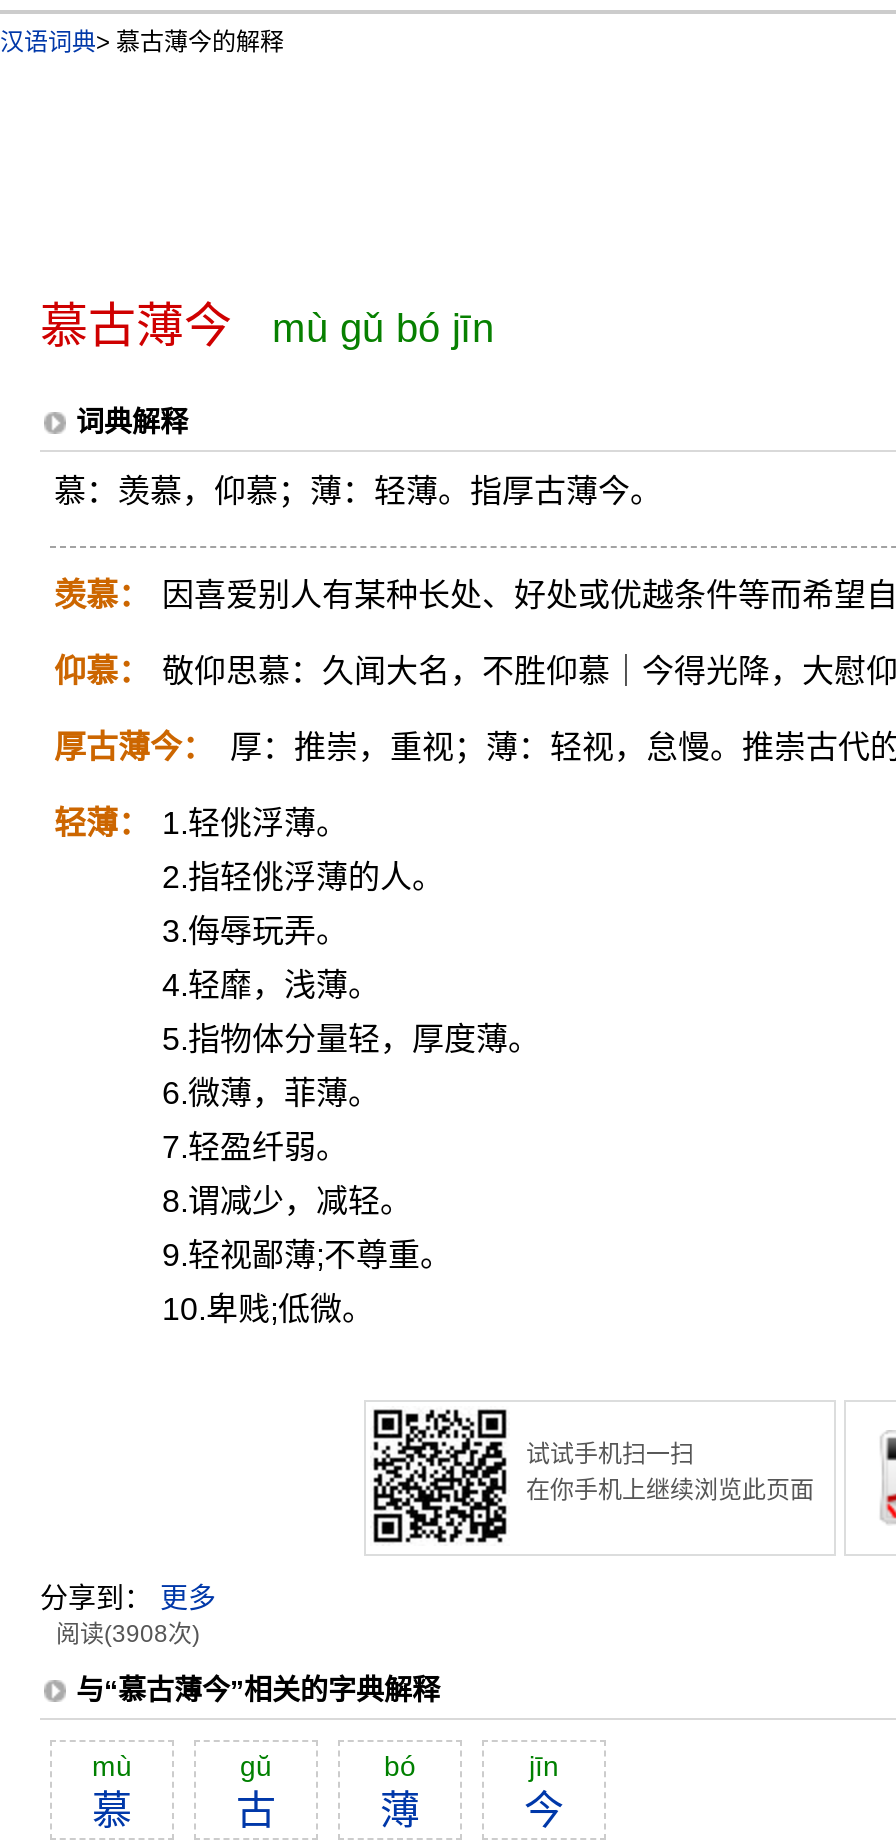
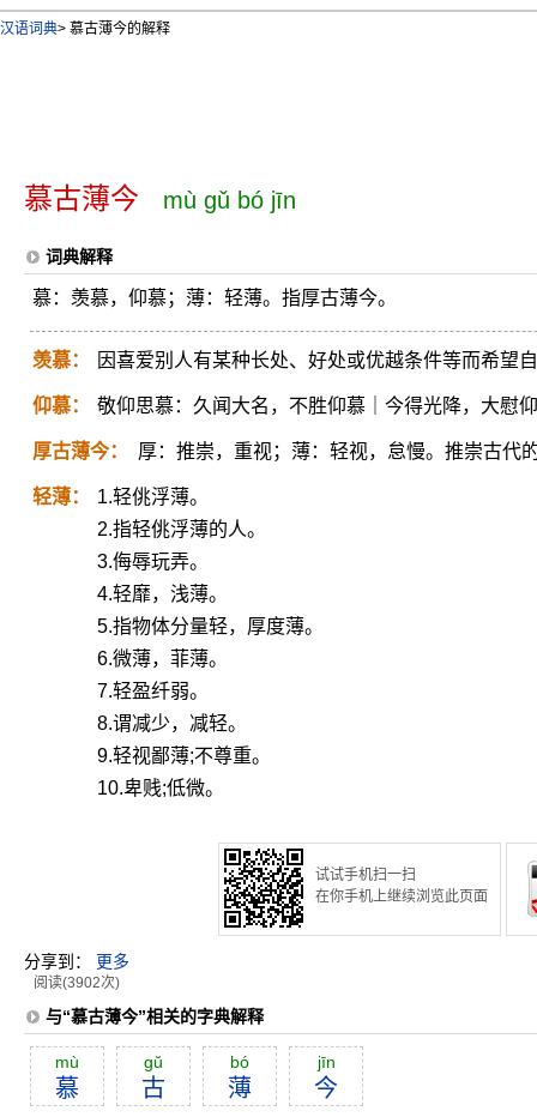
[56,1620,200,1648] 阅读(3908次) -> [34,974,120,991] 阅读(3902次)

